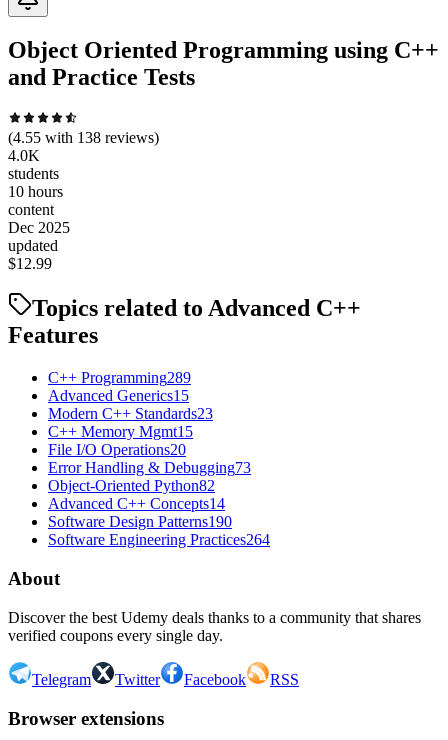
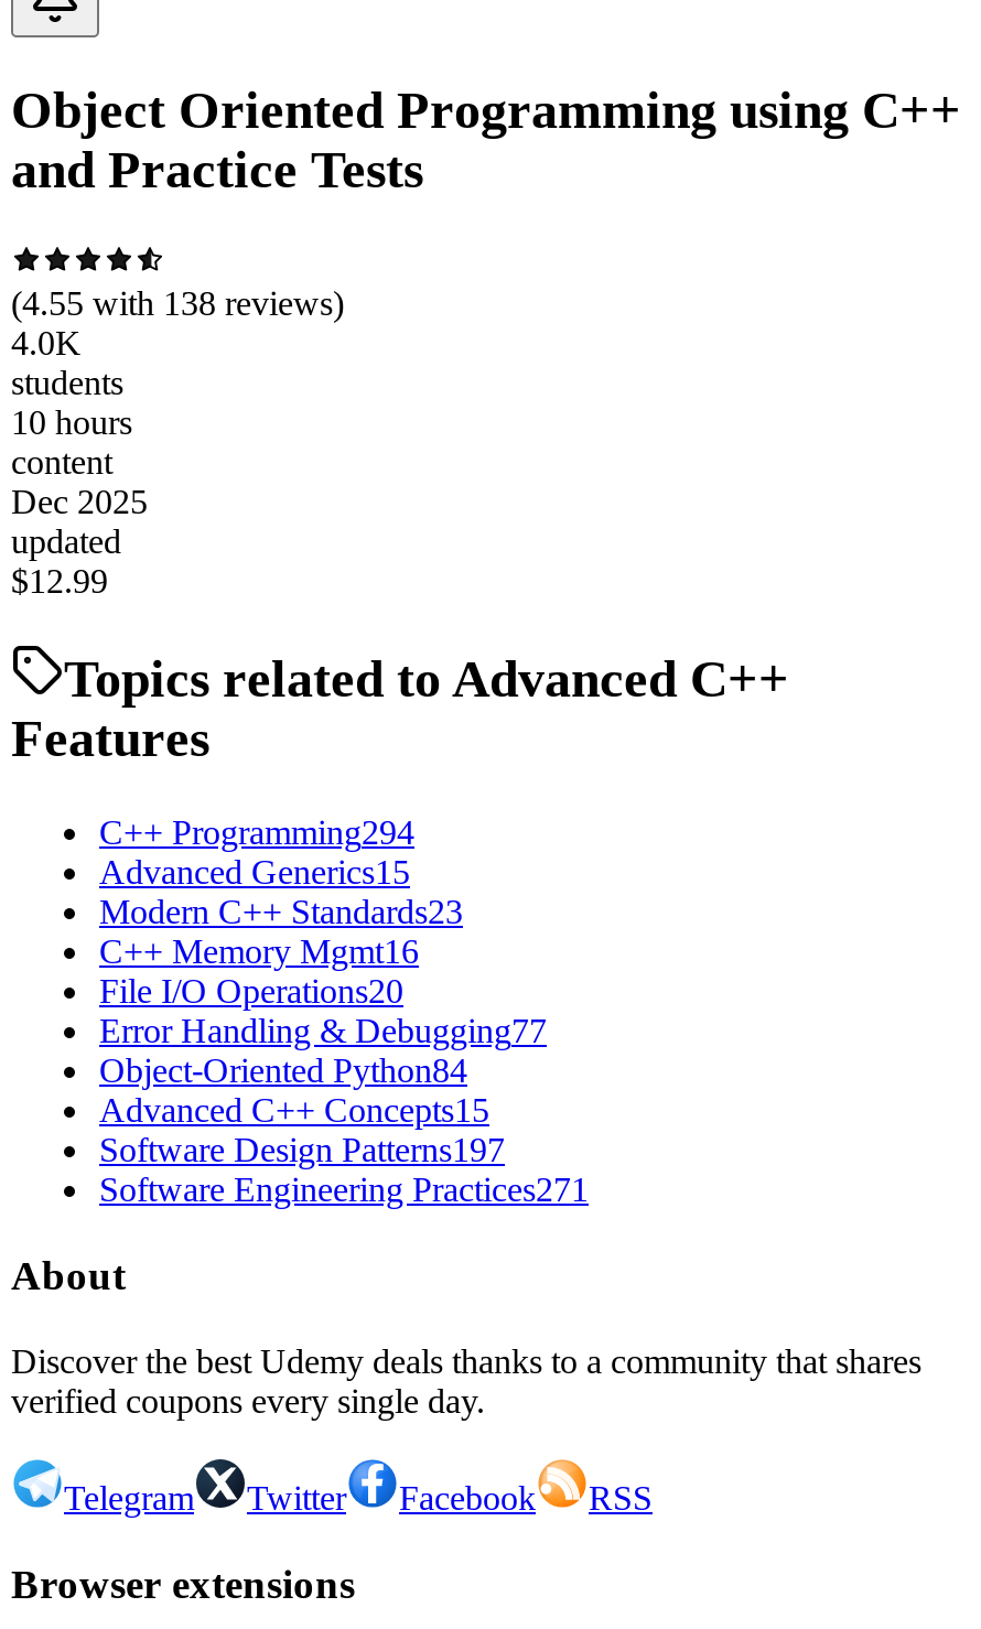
[48,369,191,386] C++ Programming289 -> [99,814,414,852] C++ Programming294
[48,423,193,440] C++ Memory Mgmt15 -> [99,933,419,971] C++ Memory Mgmt16
[48,459,251,476] Error Handling & Debugging73 -> [99,1013,547,1050] Error Handling & Debugging77
[48,477,215,494] Object-Oriented Python82 -> [99,1052,467,1090] Object-Oriented Python84
[48,495,225,512] Advanced C++ Concepts14 -> [99,1092,489,1129] Advanced C++ Concepts15
[48,513,232,530] Software Design Patterns190 -> [99,1132,505,1169] Software Design Patterns197
[48,531,270,548] Software Engineering Practices264 -> [99,1171,589,1209] Software Engineering Practices271

